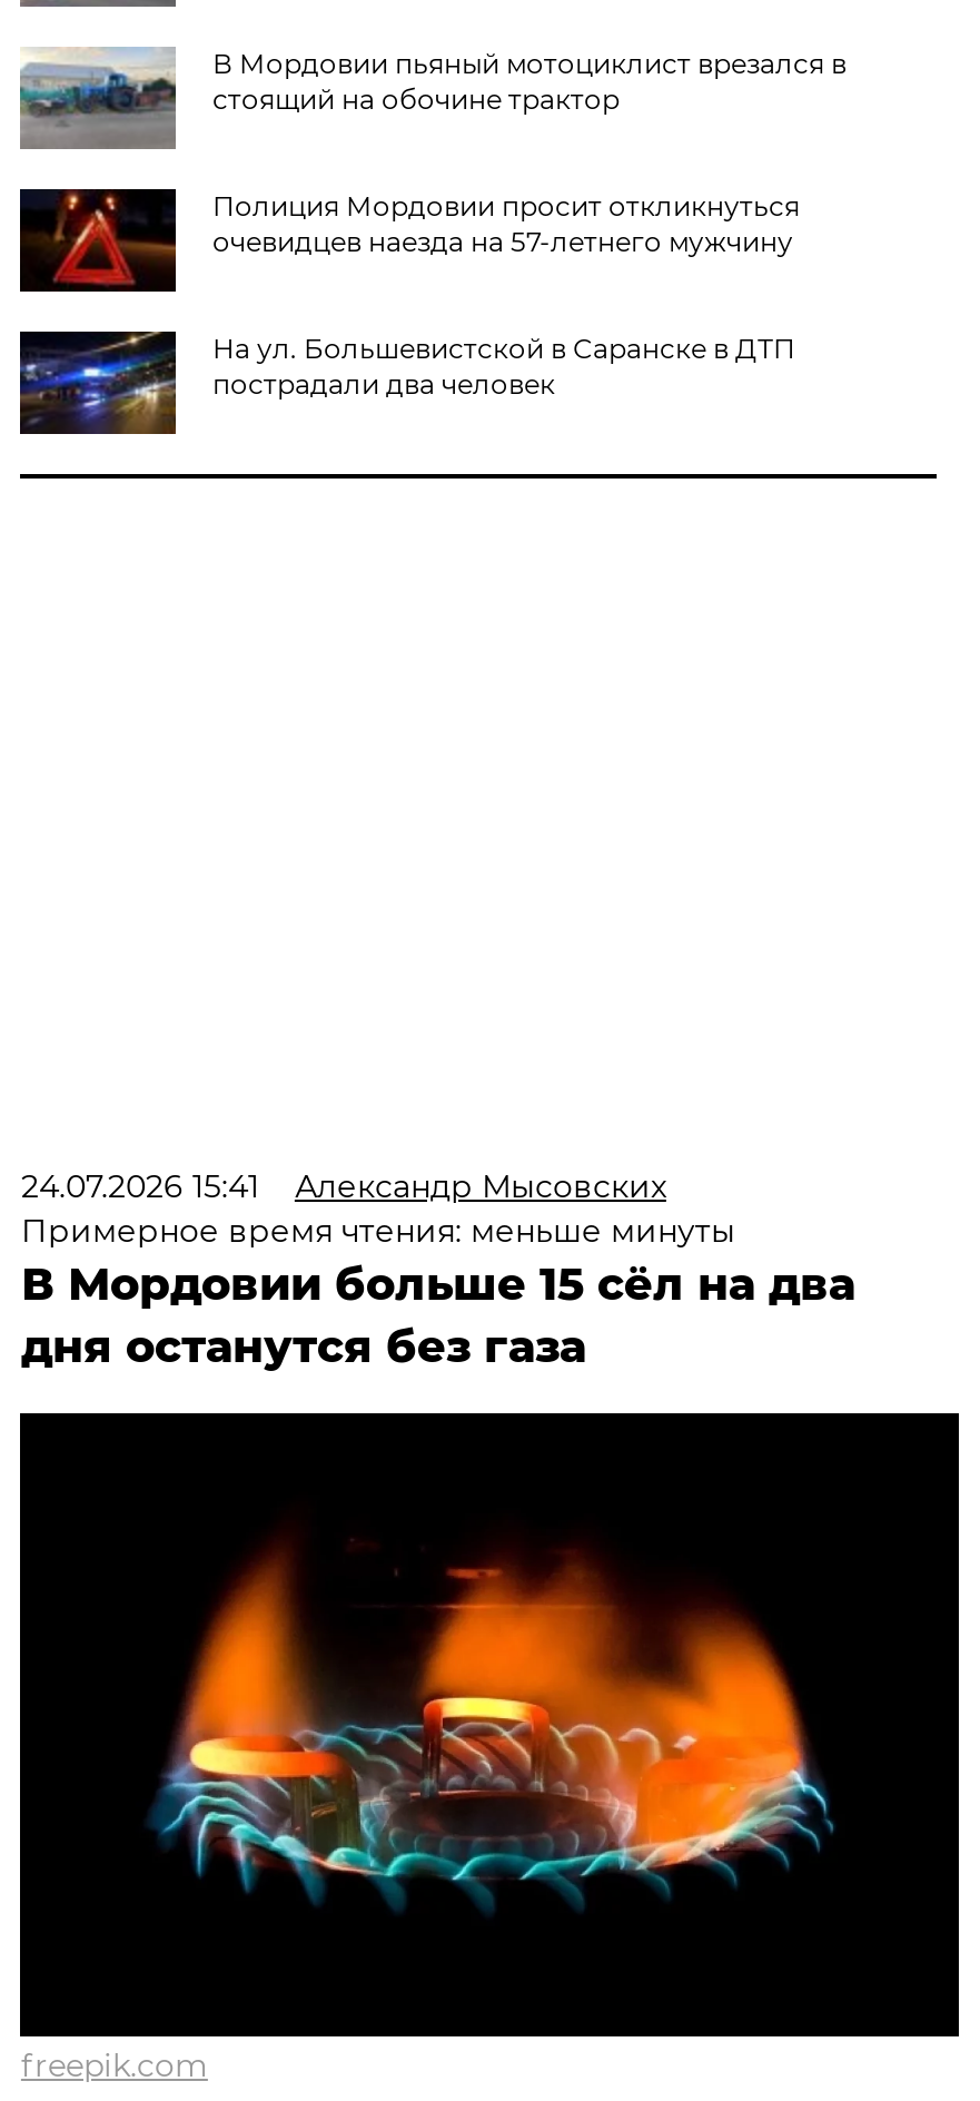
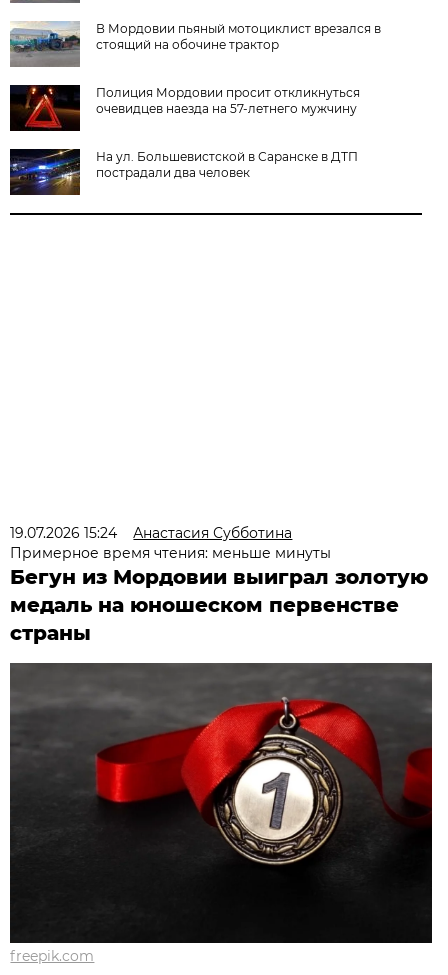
[21,1166,666,1206] 24.07.2026 15:41 | Александр Мысовских -> [10,524,292,542] 19.07.2026 15:24 | Анастасия Субботина
[21,1257,855,1373] В Мордовии больше 15 сёл на два | дня останутся без газа -> [10,565,428,645] Бегун из Мордовии выиграл золотую | медаль на юношеском первенстве | страны
[22,1416,959,1910] [image] -> [10,663,433,866] [image]

